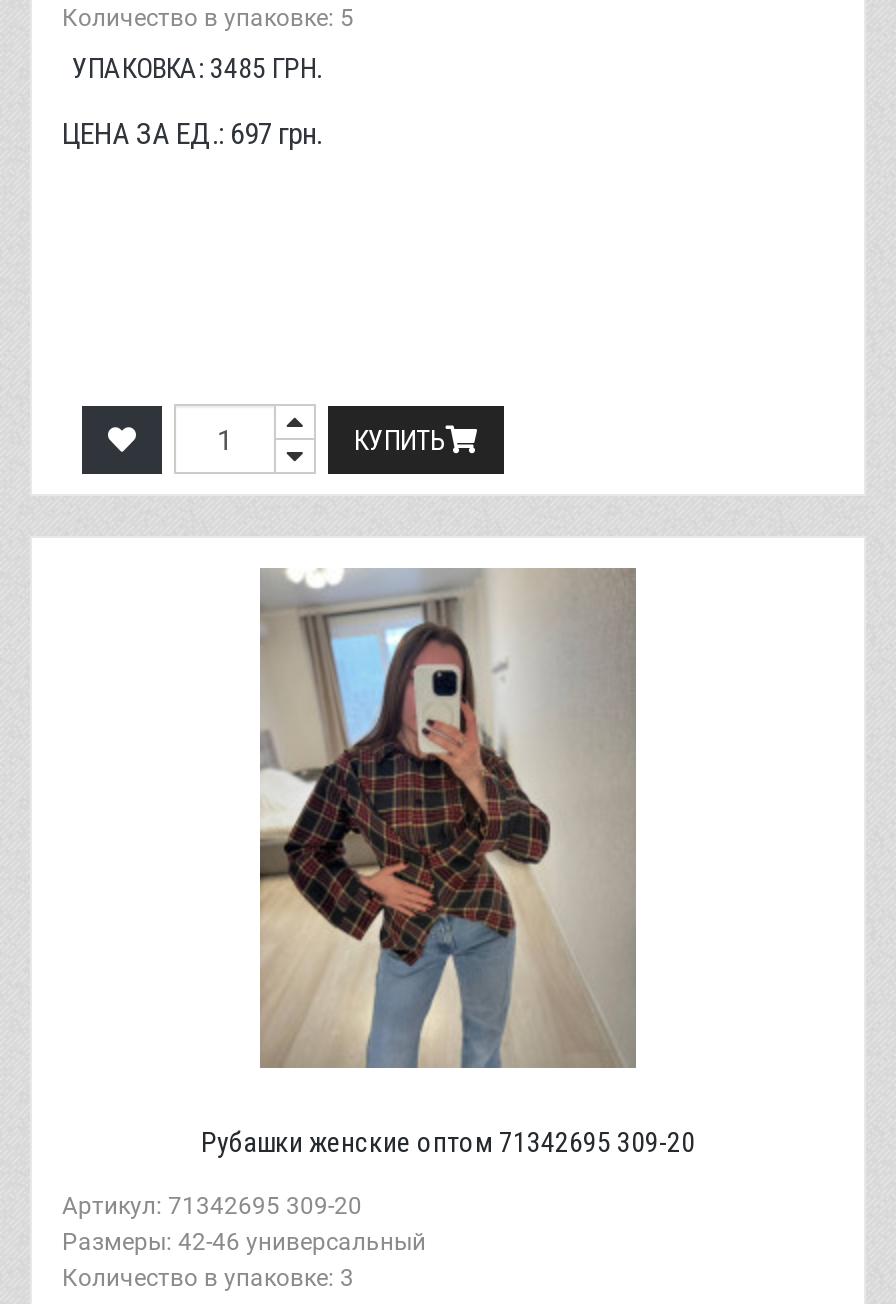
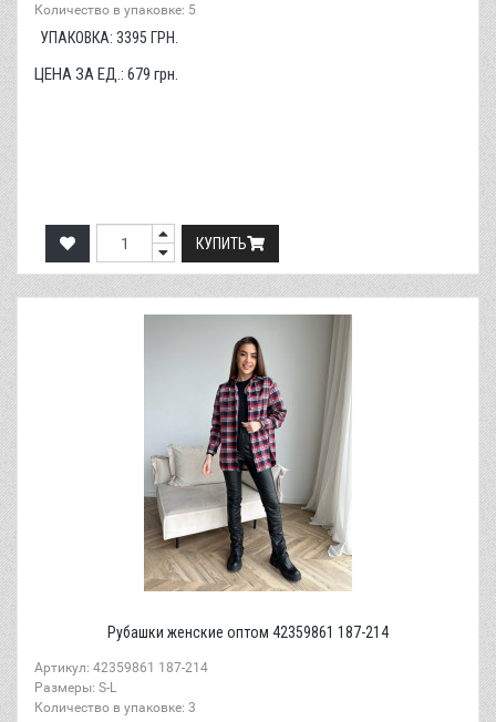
[72,53,322,85] УПАКОВКА: 3485 ГРН. -> [40,29,178,47] УПАКОВКА: 3395 ГРН.
[62,117,322,153] ЦЕНА ЗА ЕД.: 697 грн. -> [34,65,178,84] ЦЕНА ЗА ЕД.: 679 грн.
[201,568,695,1159] [image] | Рубашки женские оптом 71342695 309-20 -> [107,314,389,641] [image] | Рубашки женские оптом 42359861 187-214
[62,1193,426,1257] Артикул: 71342695 309-20 | Размеры: 42-46 универсальный -> [34,660,208,696] Артикул: 42359861 187-214 | Размеры: S-L

